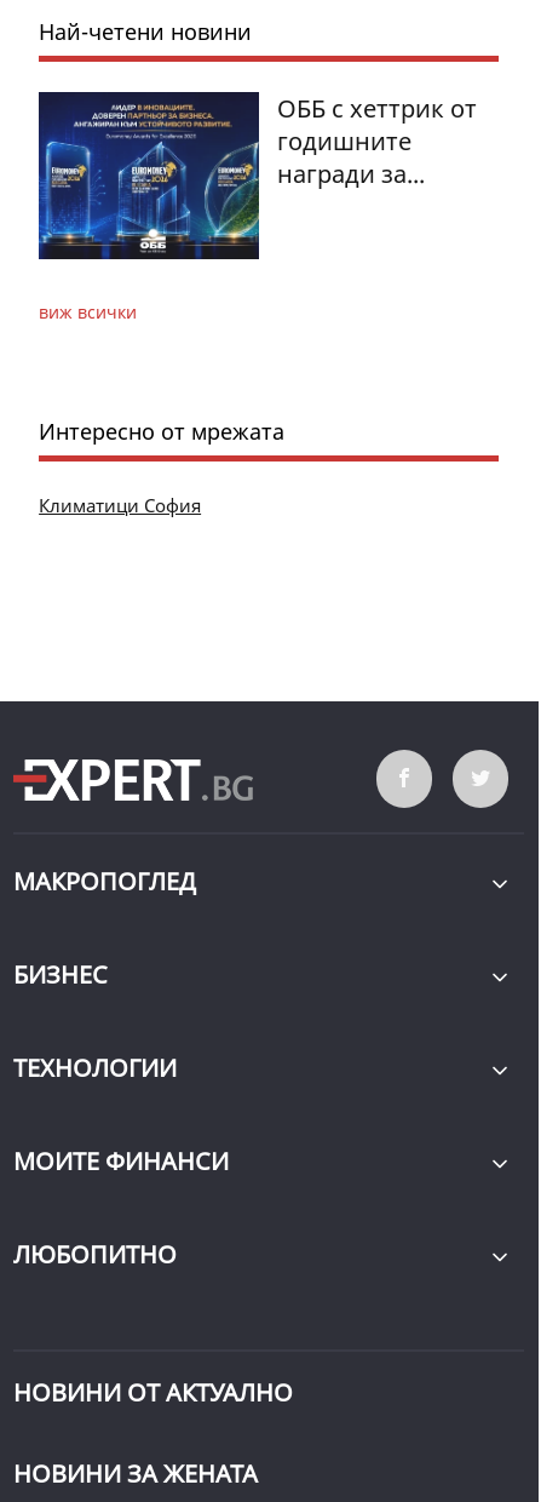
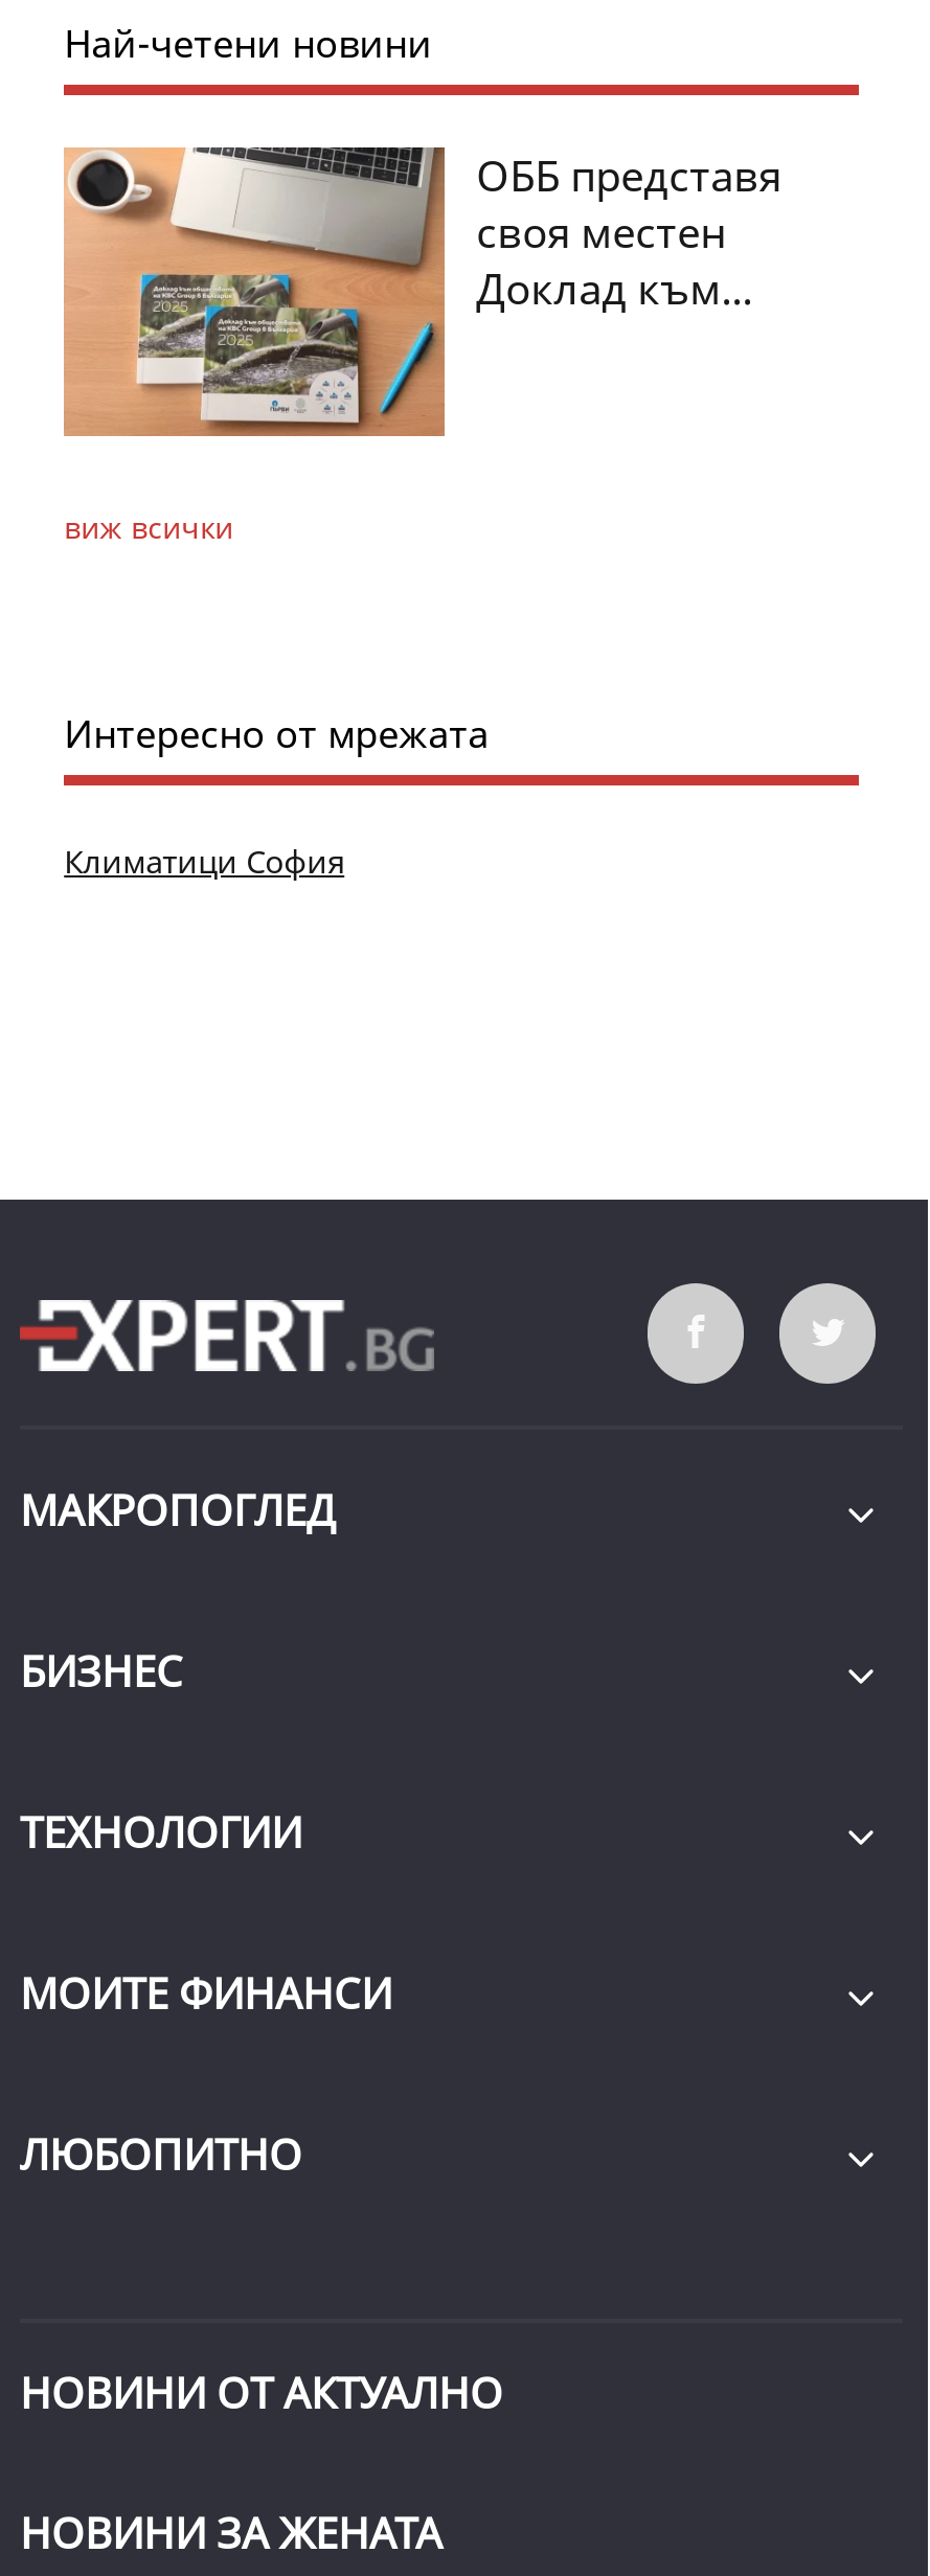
[38,91,477,260] [image] | ОББ с хеттрик от | годишните | награди за... -> [62,145,782,438] [image] | ОББ представя | своя местен | Доклад към...

